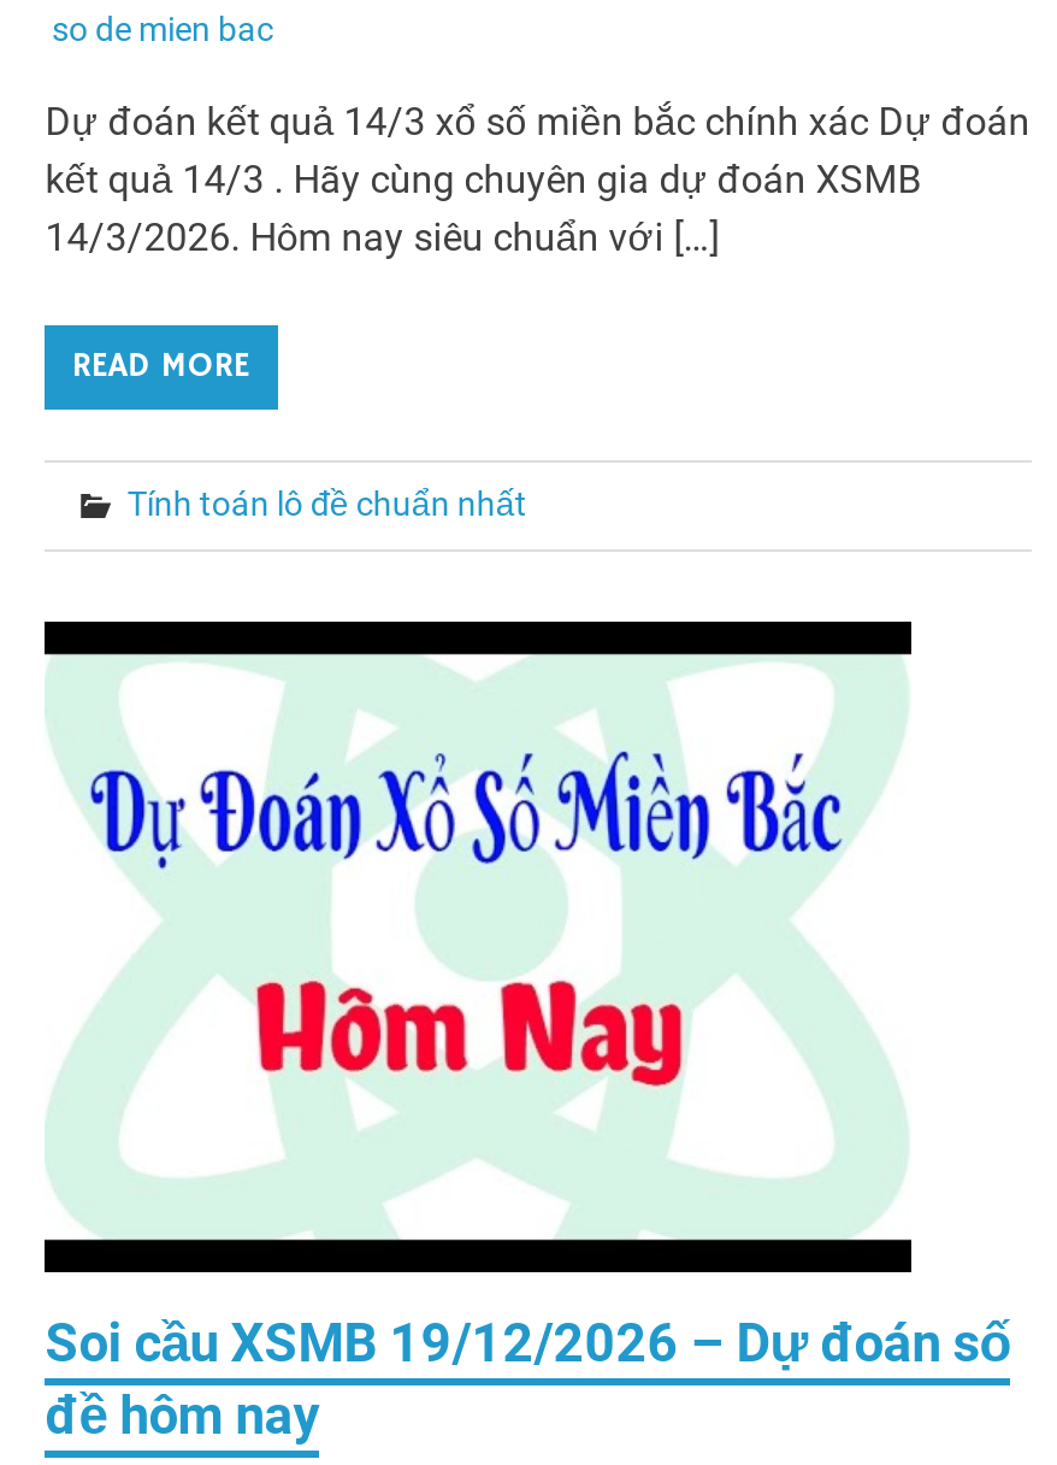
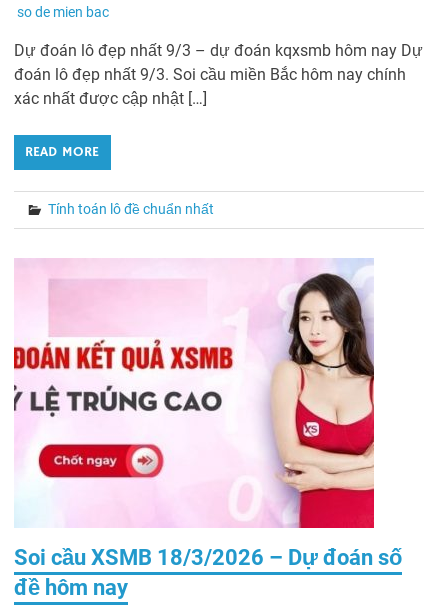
[45,99,1030,260] Dự đoán kết quả 14/3 xổ số miền bắc chính xác Dự đoán | kết quả 14/3 . Hãy cùng chuyên gia dự đoán XSMB | 14/3/2026. Hôm nay siêu chuẩn với […] -> [14,41,423,108] Dự đoán lô đẹp nhất 9/3 – dự đoán kqxsmb hôm nay Dự | đoán lô đẹp nhất 9/3. Soi cầu miền Bắc hôm nay chính | xác nhất được cập nhật […]
[42,619,1011,1373] [image] | Soi cầu XSMB 19/12/2026 – Dự đoán số -> [13,258,402,570] [image] | Soi cầu XSMB 18/3/2026 – Dự đoán số

